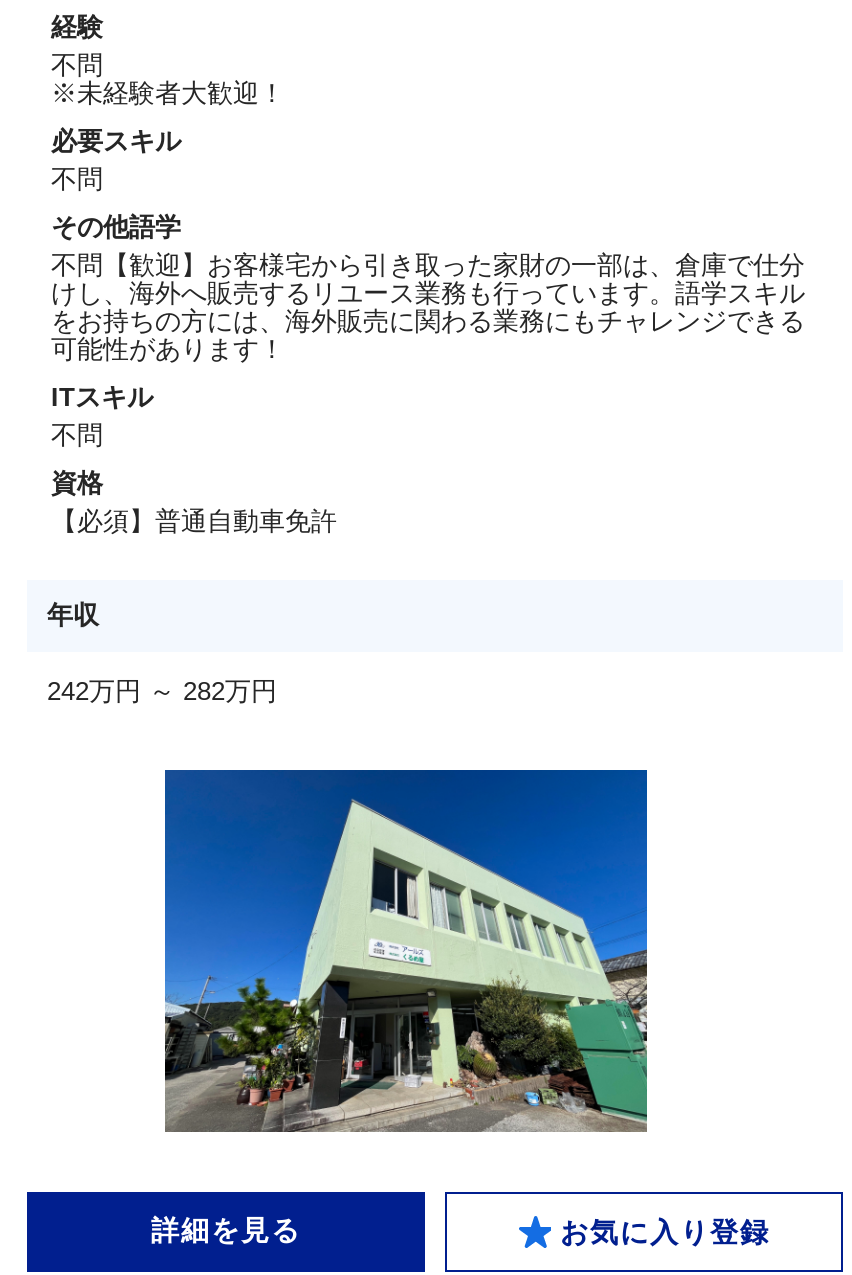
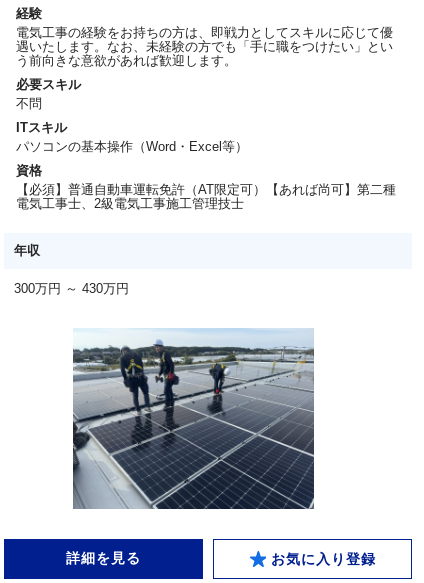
[51,50,285,108] 不問 | ※未経験者大歓迎！ -> [16,25,393,68] 電気工事の経験をお持ちの方は、即戦力としてスキルに応じて優 | 遇いたします。なお、未経験の方でも「手に職をつけたい」とい | う前向きな意欲があれば歓迎します。
[51,212,805,364] その他語学 | 不問【歓迎】お客様宅から引き取った家財の一部は、倉庫で仕分 | けし、海外へ販売するリユース業務も行っています。語学スキル | をお持ちの方には、海外販売に関わる業務にもチャレンジできる | 可能性があります！ -> none
[51,420,103,450] 不問 -> [16,139,248,154] パソコンの基本操作（Word・Excel等）
[51,506,337,536] 【必須】普通自動車免許 -> [16,182,396,211] 【必須】普通自動車運転免許（AT限定可）【あれば尚可】第二種 | 電気工事士、2級電気工事施工管理技士
[47,676,277,706] 242万円 ～ 282万円 -> [14,281,129,296] 300万円 ～ 430万円
[163,768,649,1134] [image] -> [72,328,315,510] [image]

